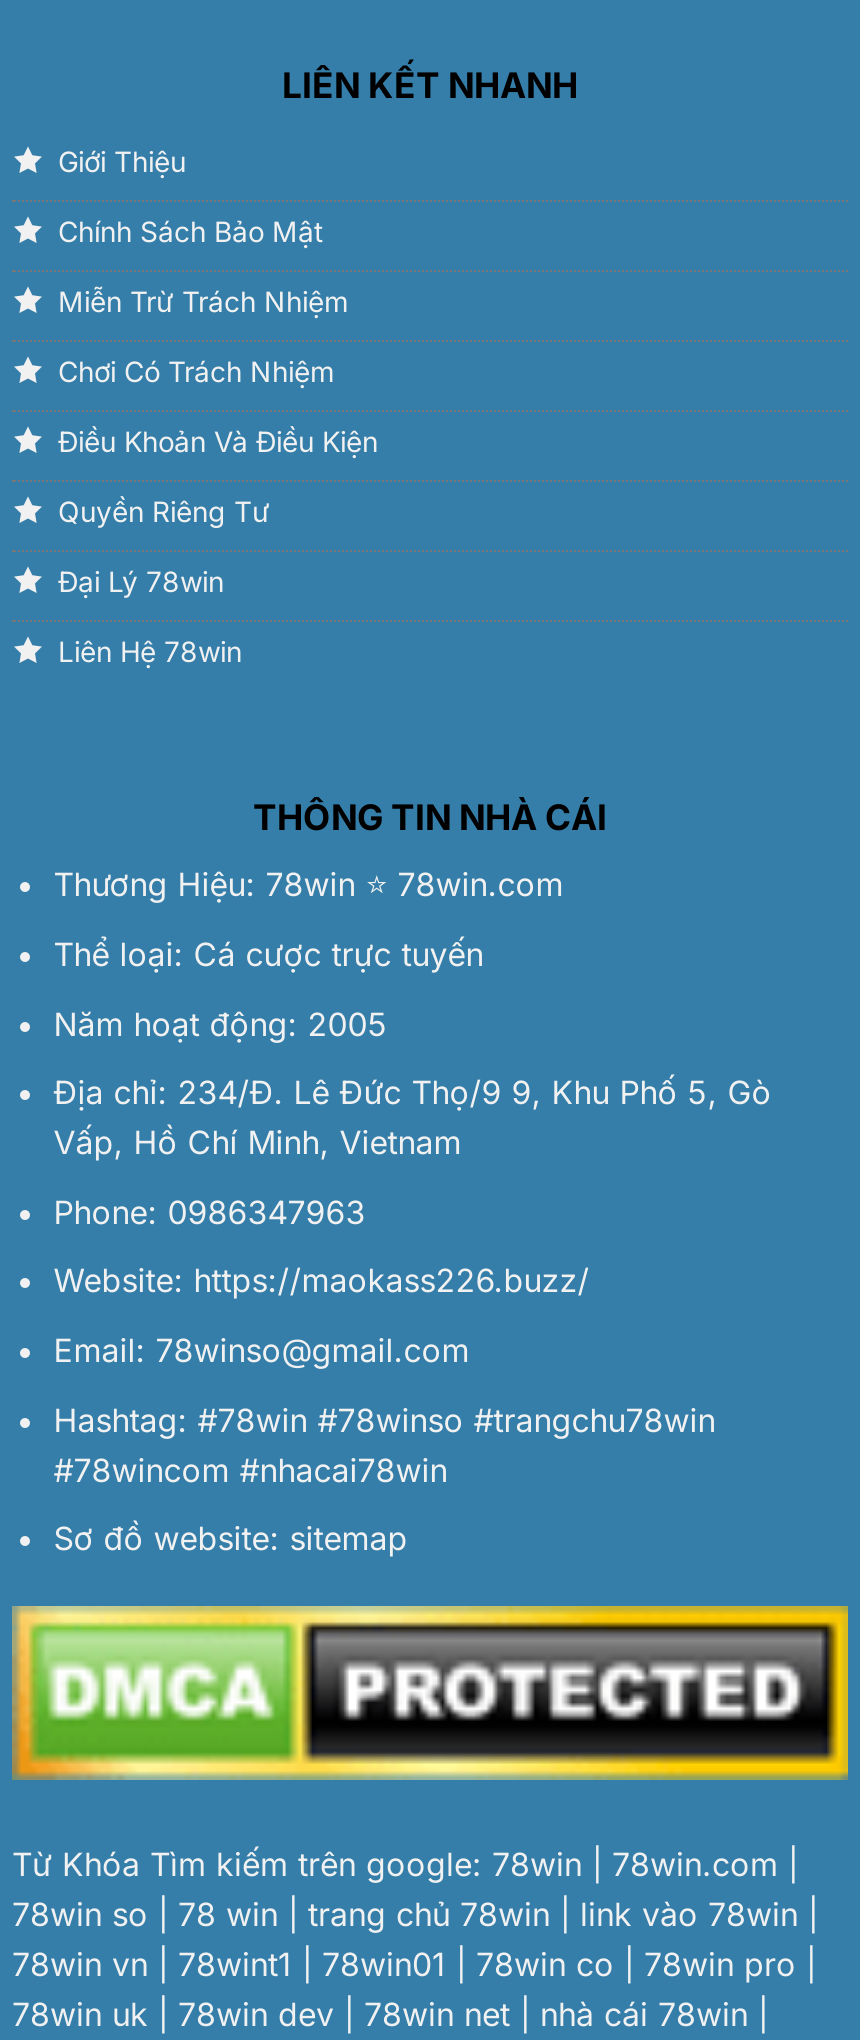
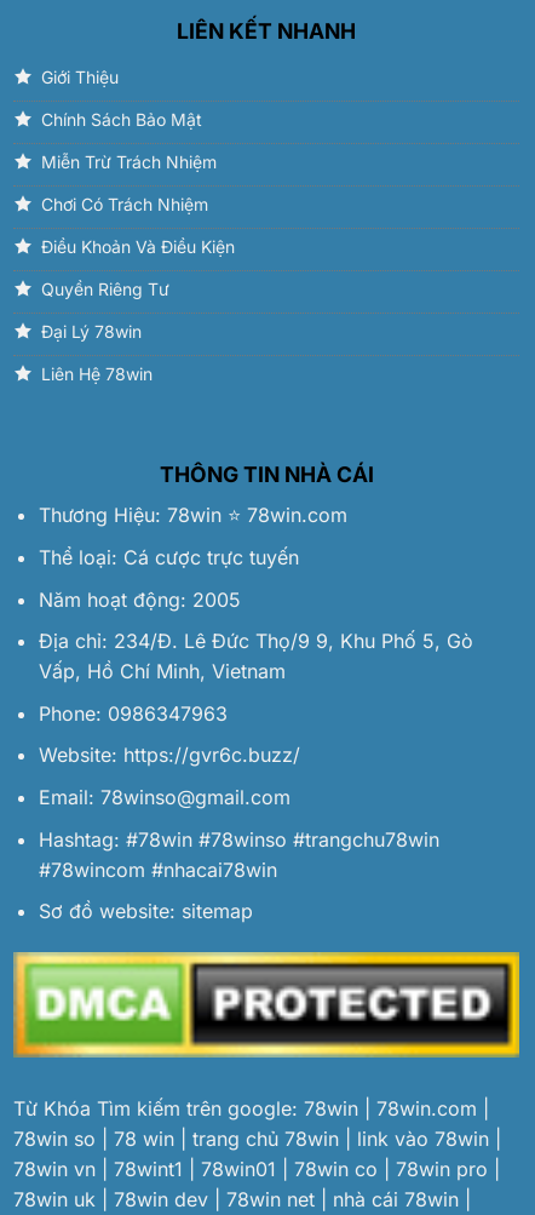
[54,1261,590,1301] Website: https://maokass226.buzz/ -> [38,743,300,767] Website: https://gvr6c.buzz/

